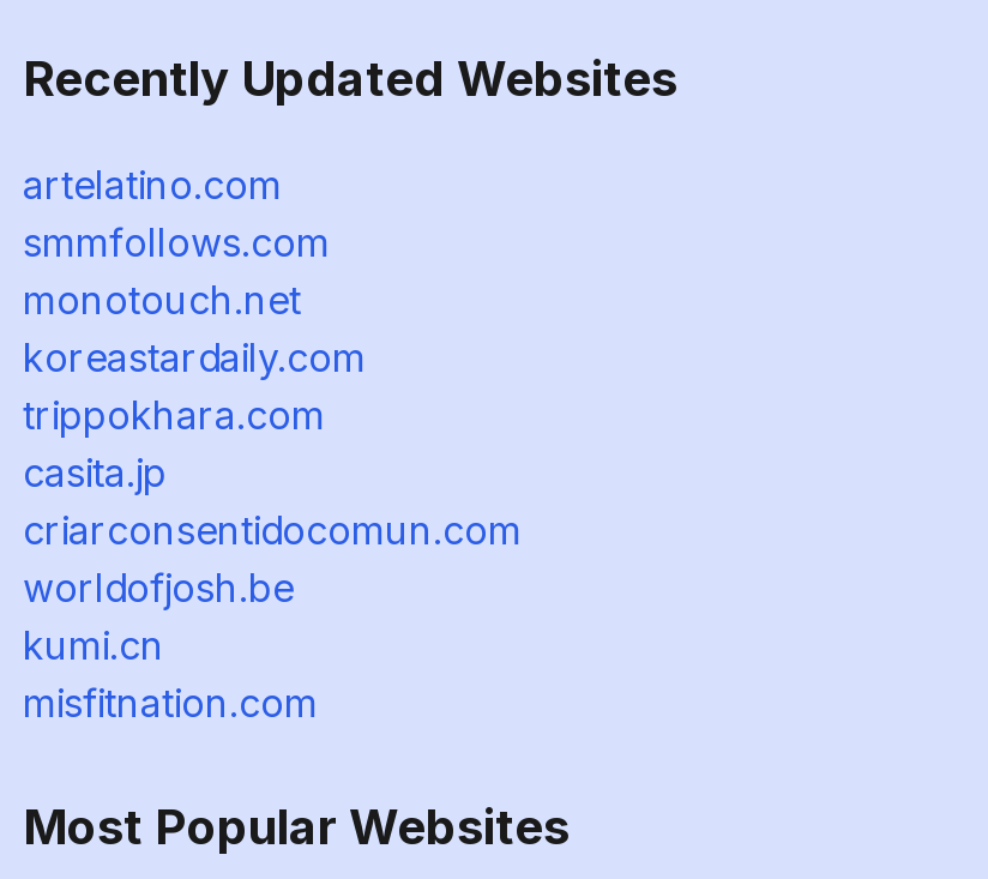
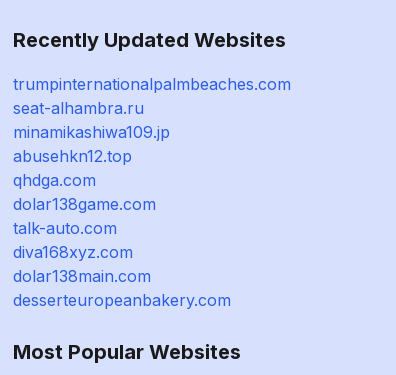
[23,161,522,727] artelatino.com | smmfollows.com | monotouch.net | koreastardaily.com | trippokhara.com | casita.jp | criarconsentidocomun.com | worldofjosh.be | kumi.cn | misfitnation.com -> [13,74,291,310] trumpinternationalpalmbeaches.com | seat-alhambra.ru | minamikashiwa109.jp | abusehkn12.top | qhdga.com | dolar138game.com | talk-auto.com | diva168xyz.com | dolar138main.com | desserteuropeanbakery.com

